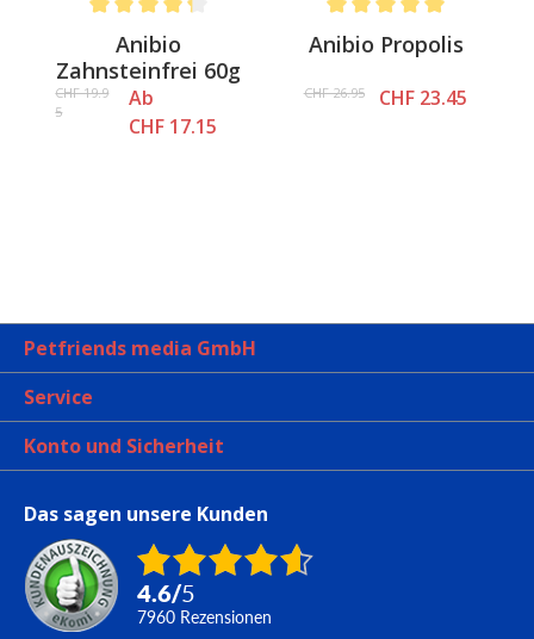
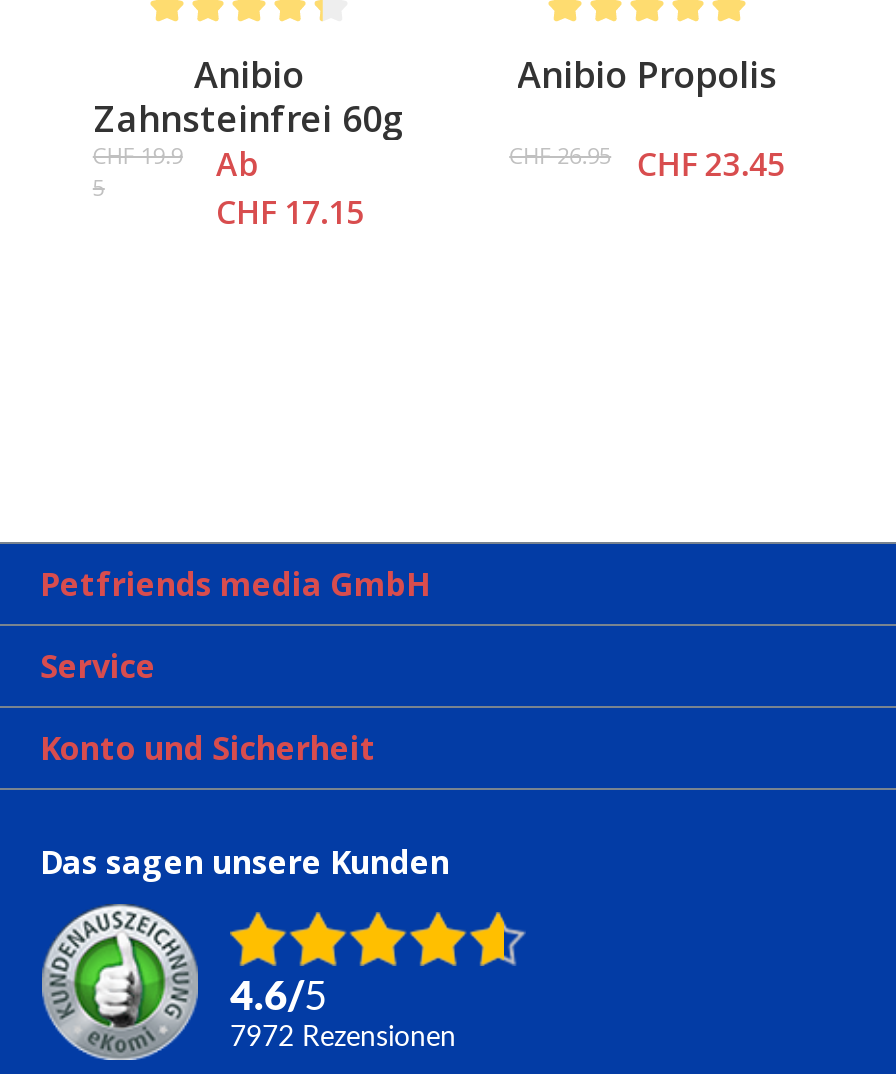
[137,607,272,628] 7960 Rezensionen -> [230,1019,456,1053] 7972 Rezensionen

